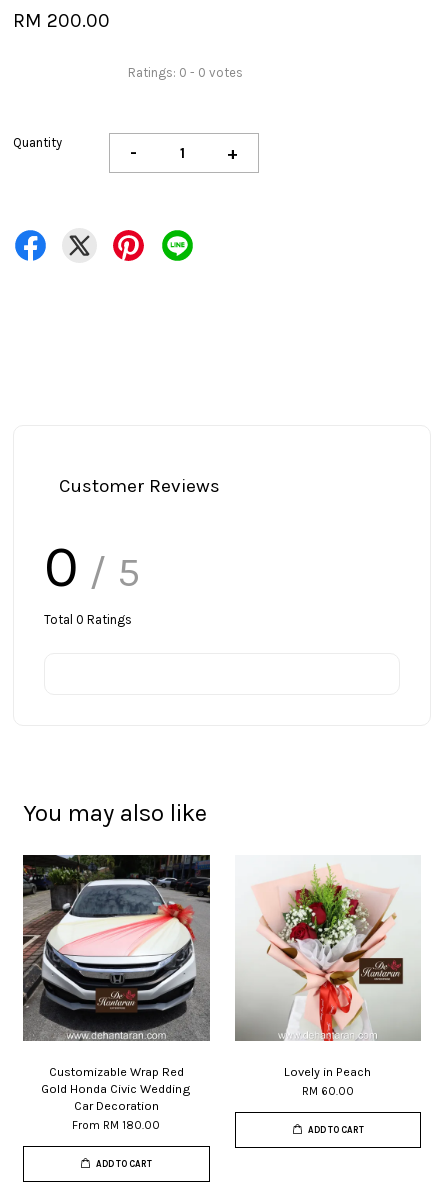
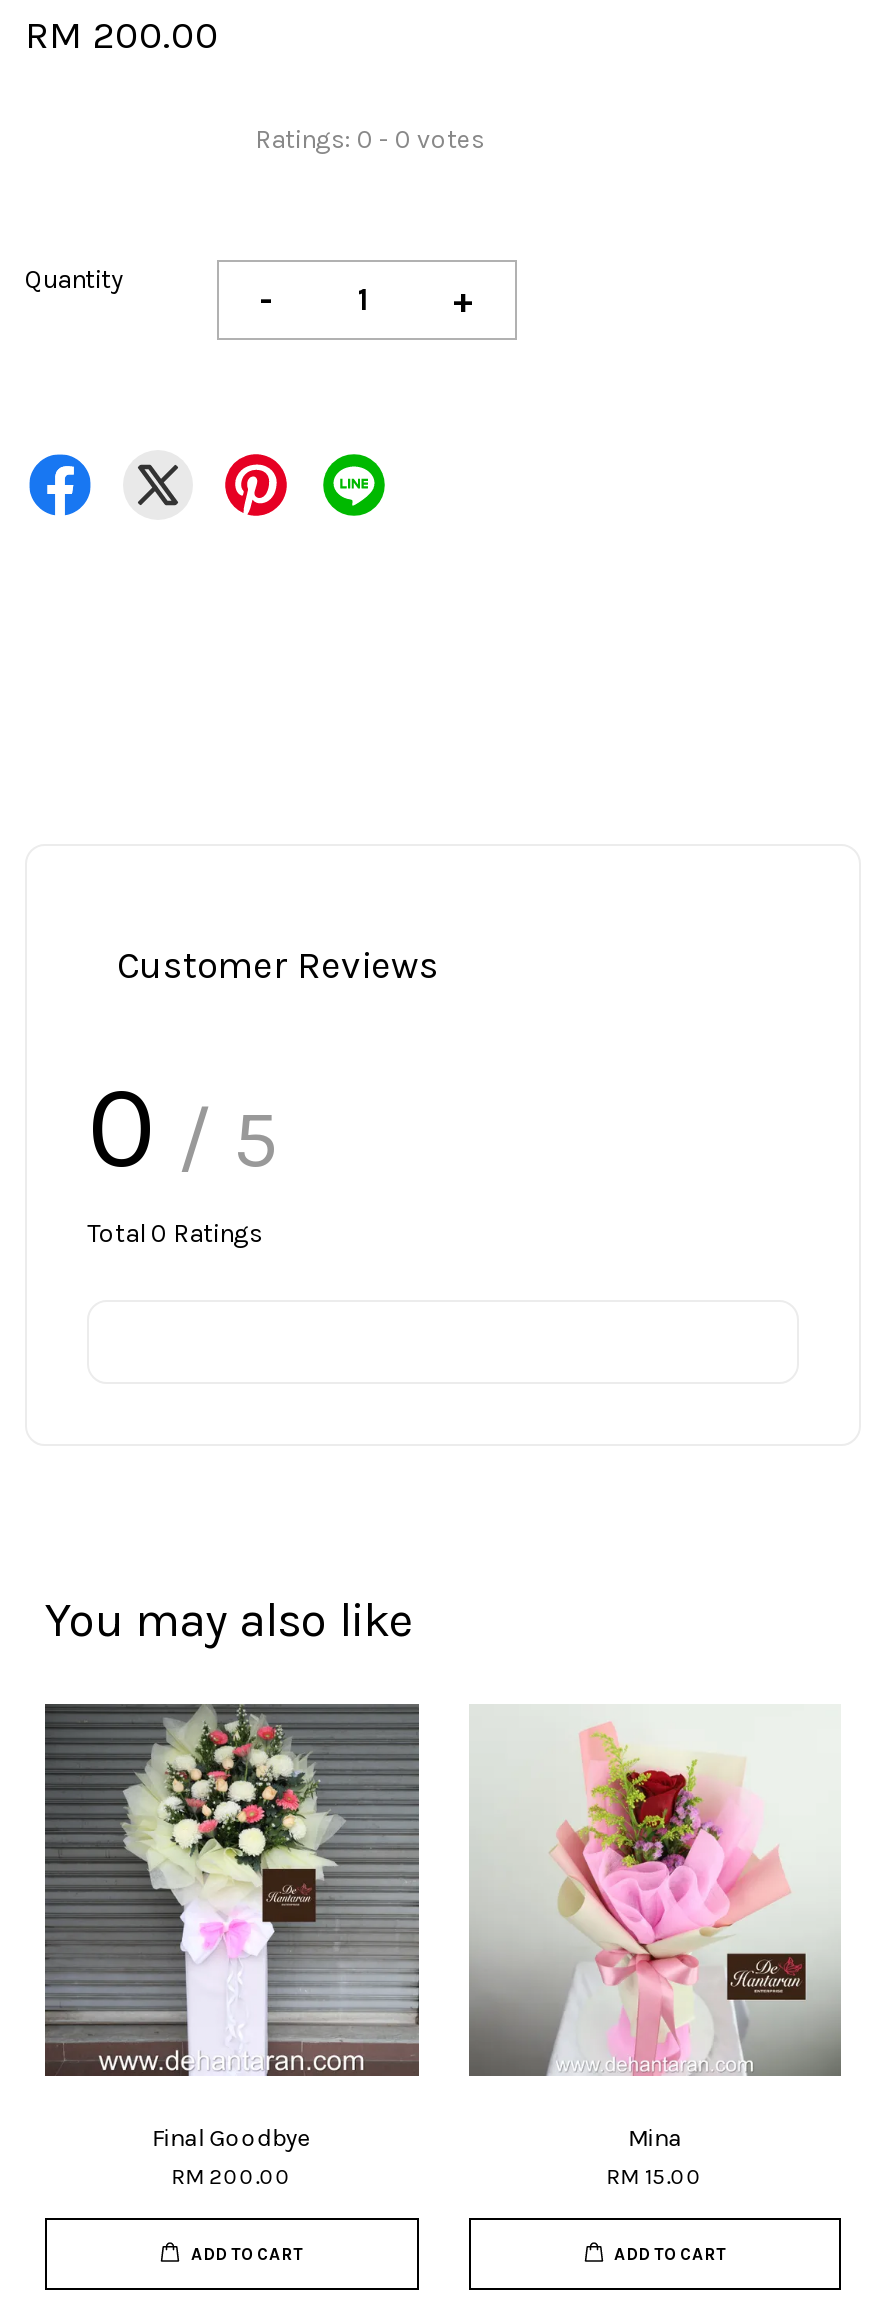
[23,854,210,1132] [image] | Customizable Wrap Red | Gold Honda Civic Wedding | Car Decoration | From RM 180.00 -> [43,1702,421,2190] [image] | Final Goodbye | RM 200.00
[235,864,419,1098] [image] | Lovely in Peach | RM 60.00 -> [471,1708,839,2190] [image] | Mina | RM 15.00

